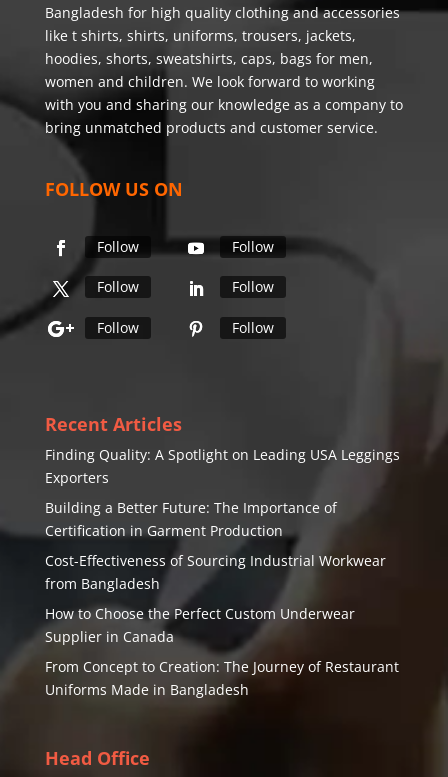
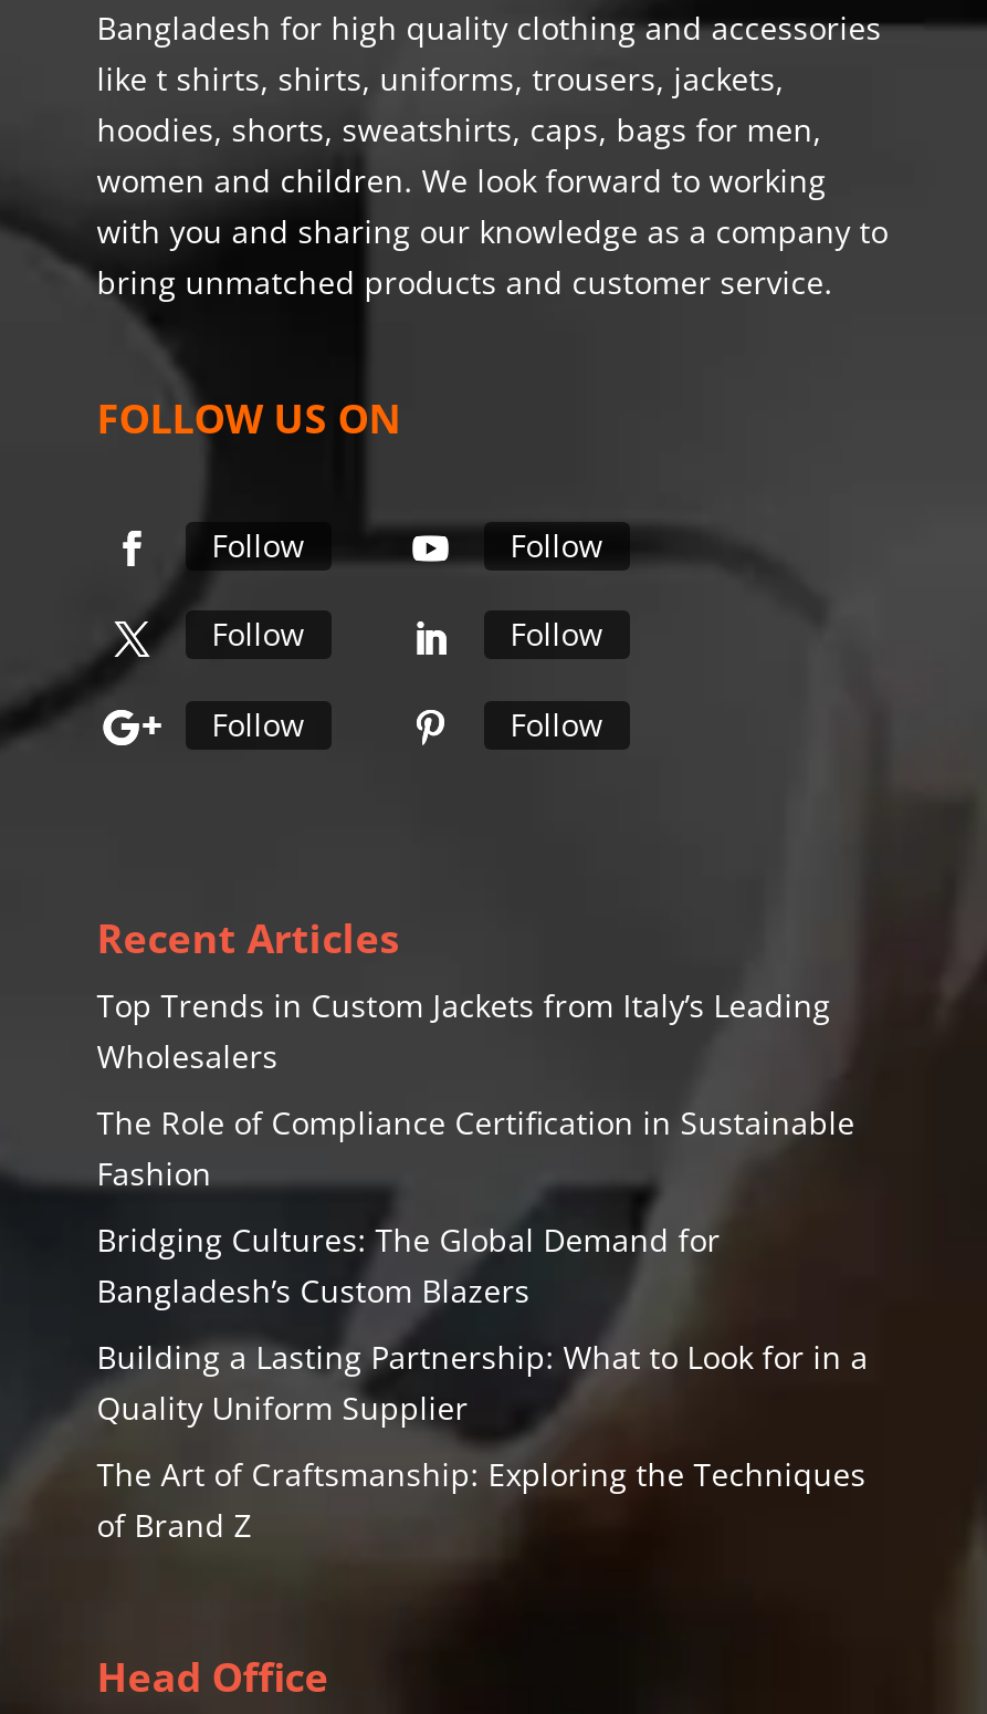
[45,445,400,487] Finding Quality: A Spotlight on Leading USA Leggings | Exporters -> [97,985,831,1077] Top Trends in Custom Jackets from Italy’s Leading | Wholesalers
[45,498,337,540] Building a Better Future: The Importance of | Certification in Garment Production -> [97,1102,855,1195] The Role of Compliance Certification in Sustainable | Fashion
[45,551,386,593] Cost-Effectiveness of Sourcing Industrial Workwear | from Bangladesh -> [97,1219,720,1312] Bridging Cultures: The Global Demand for | Bangladesh’s Custom Blazers
[45,604,355,646] How to Choose the Perfect Custom Underwear | Supplier in Canada -> [97,1336,868,1429] Building a Lasting Partnership: What to Look for in a | Quality Uniform Supplier
[45,657,399,699] From Concept to Creation: The Journey of Restaurant | Uniforms Made in Bangladesh -> [97,1453,866,1546] The Art of Craftsmanship: Exploring the Techniques | of Brand Z

